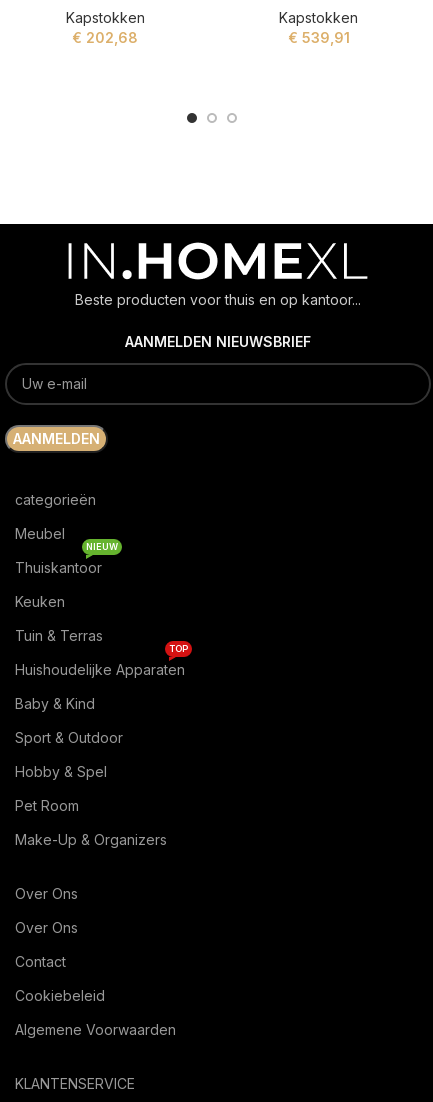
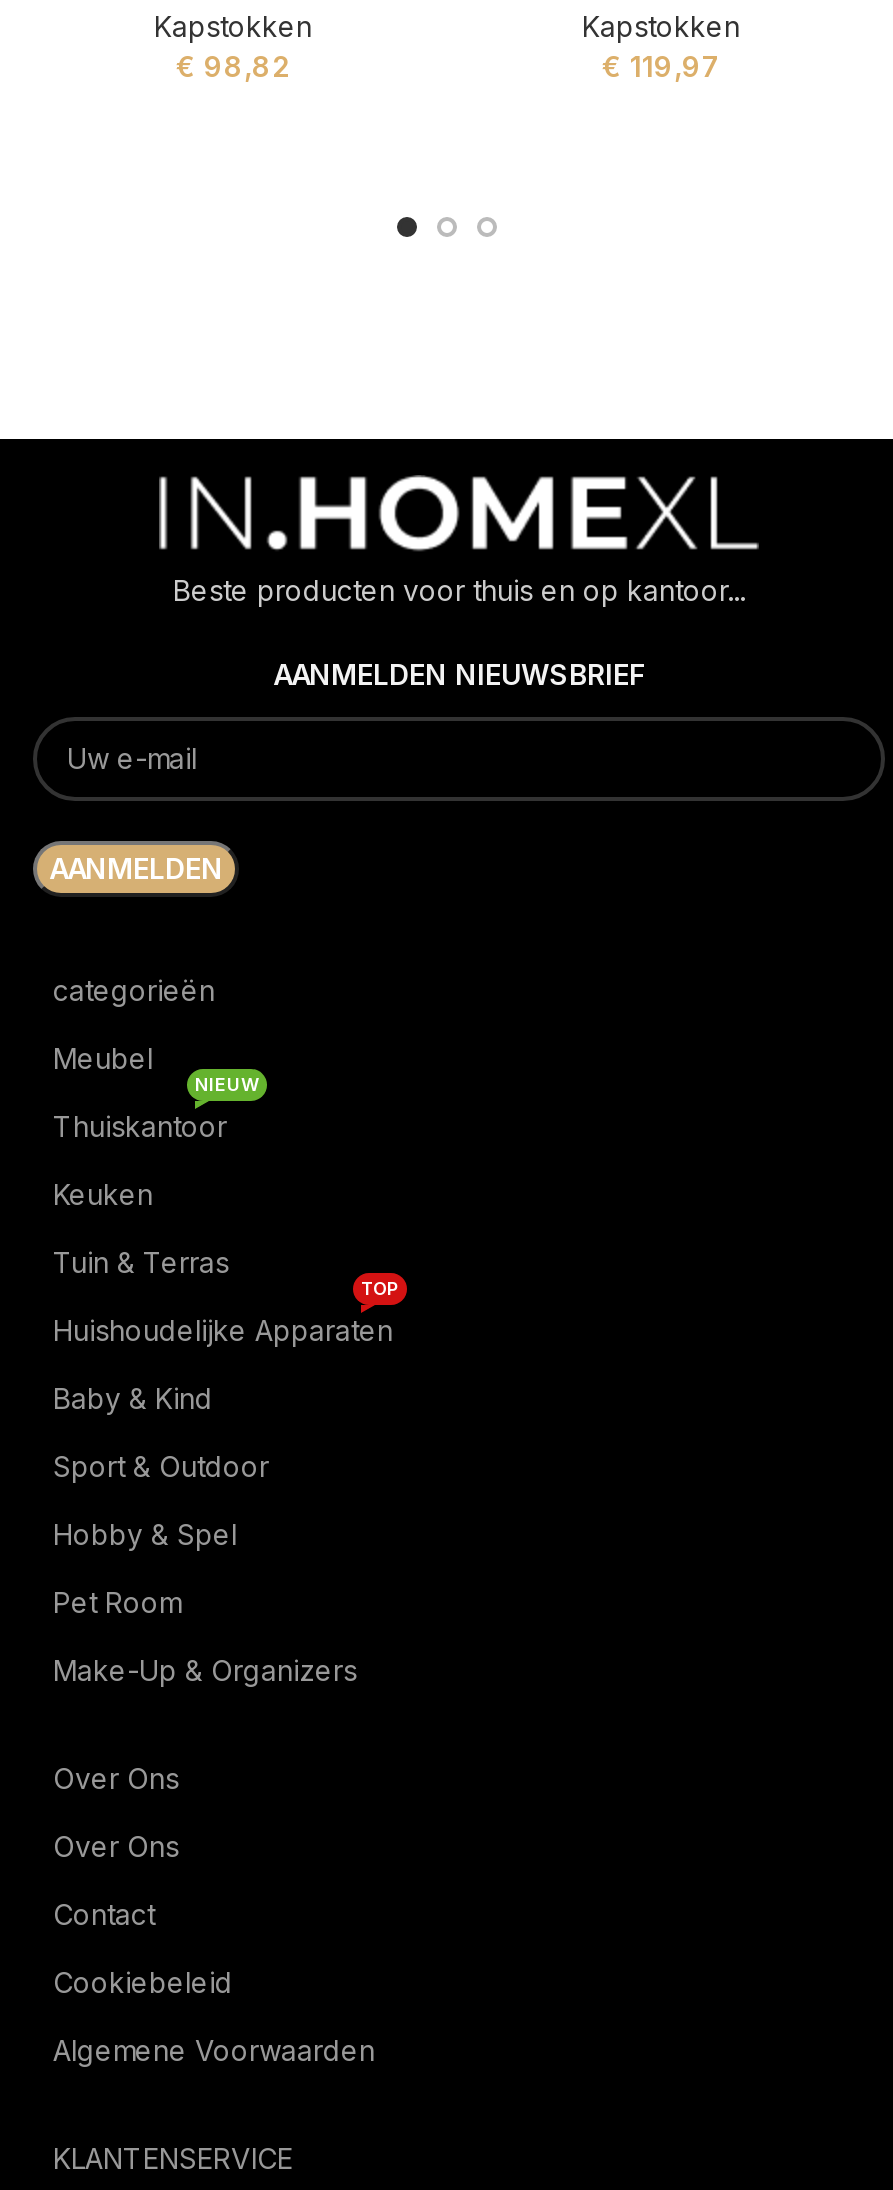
[72,29,138,46] €202,68 -> [176,49,290,83] €98,82
[288,29,350,46] €539,91 -> [602,49,720,83] €119,97

